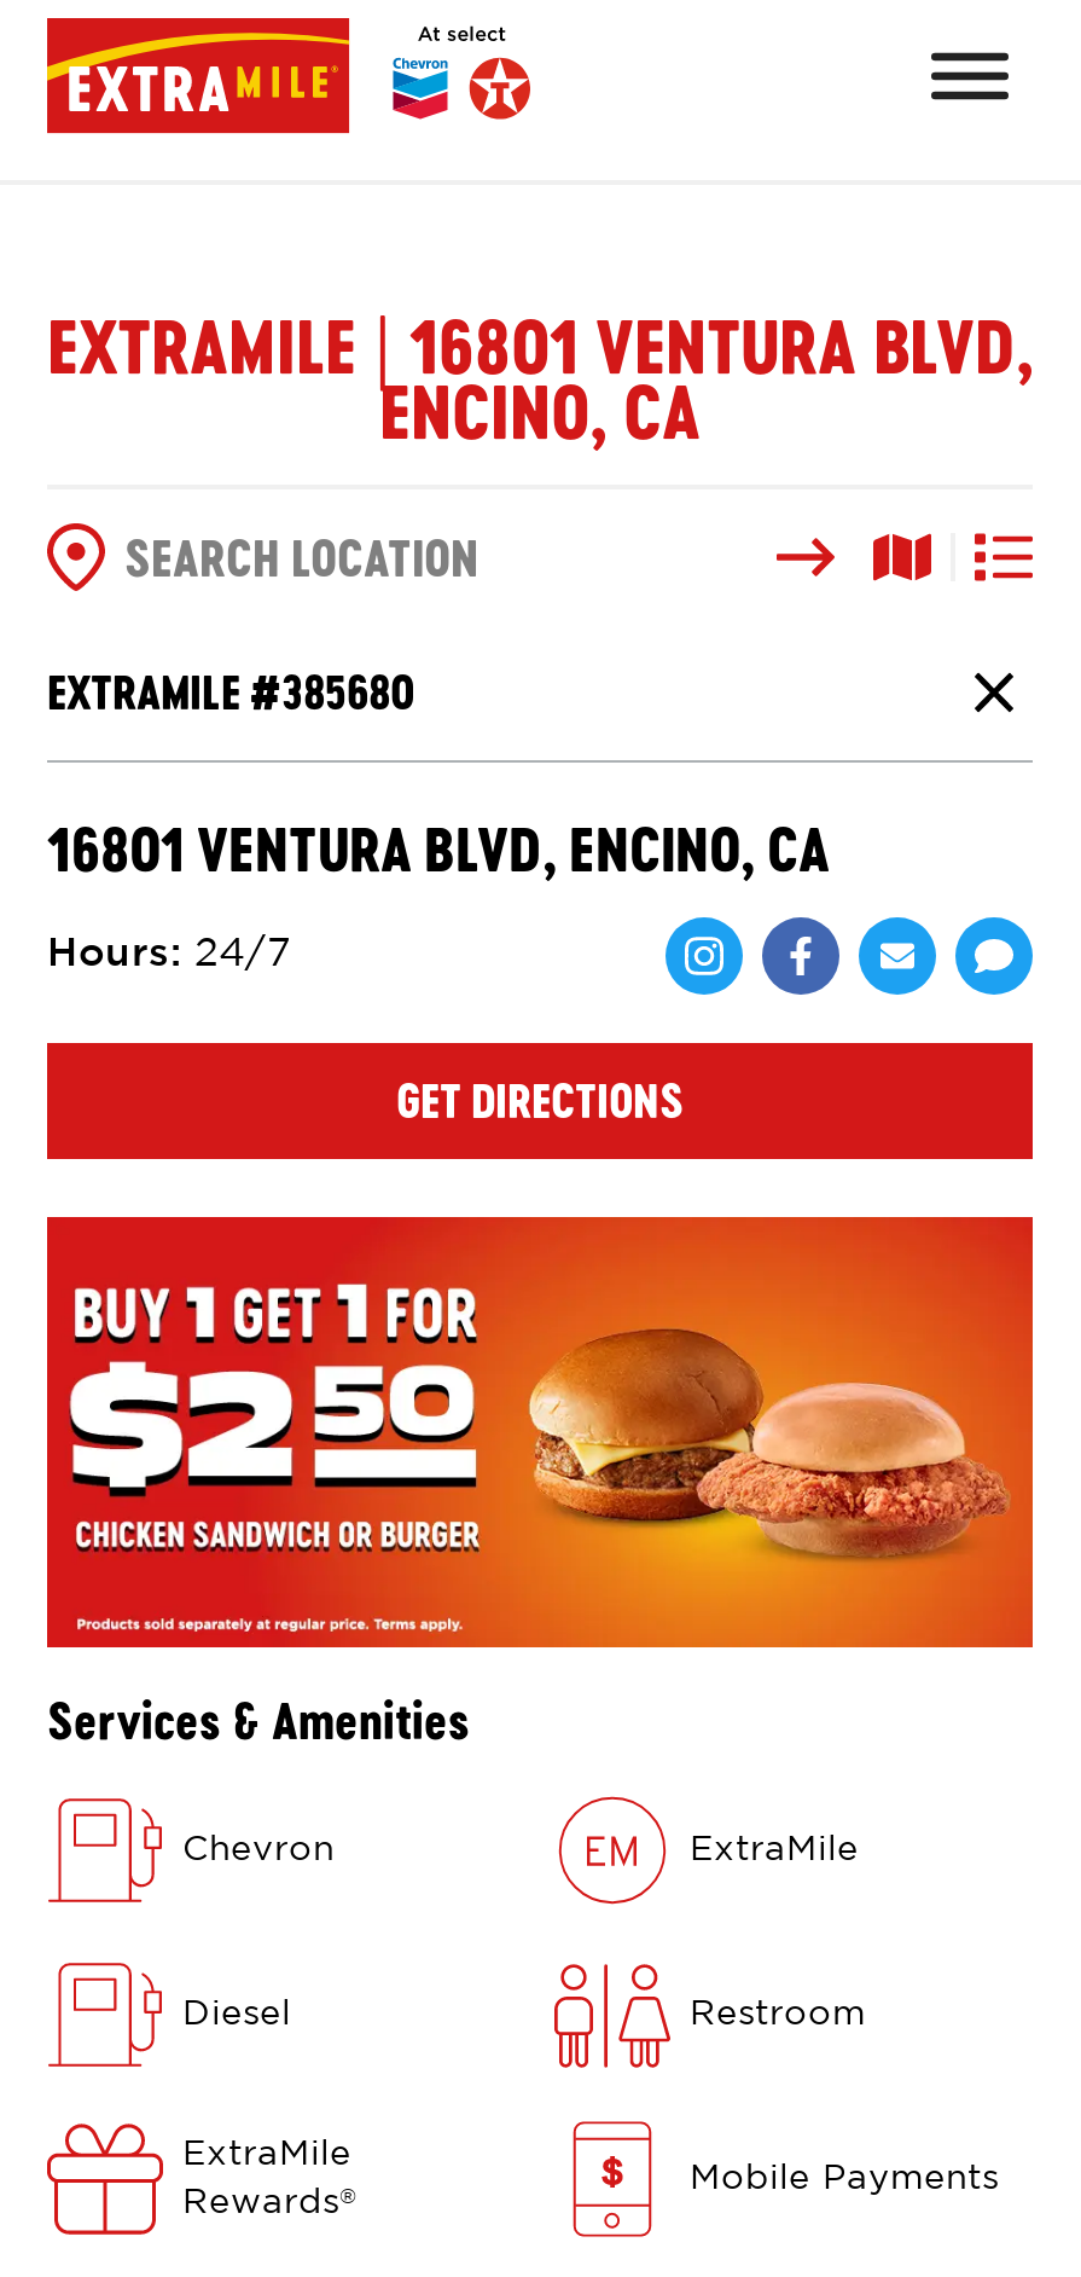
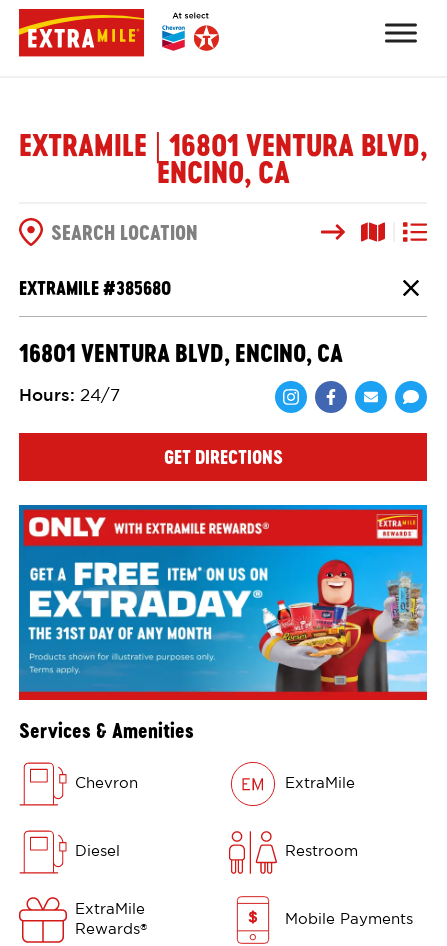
[45,1215,1035,1647] [image] -> [18,504,428,700] [image]

